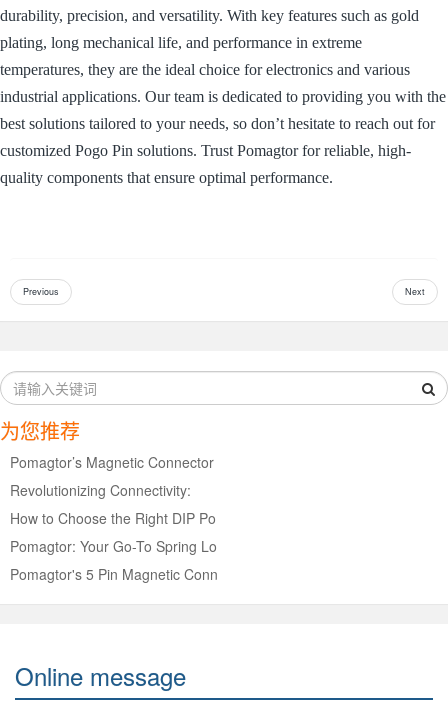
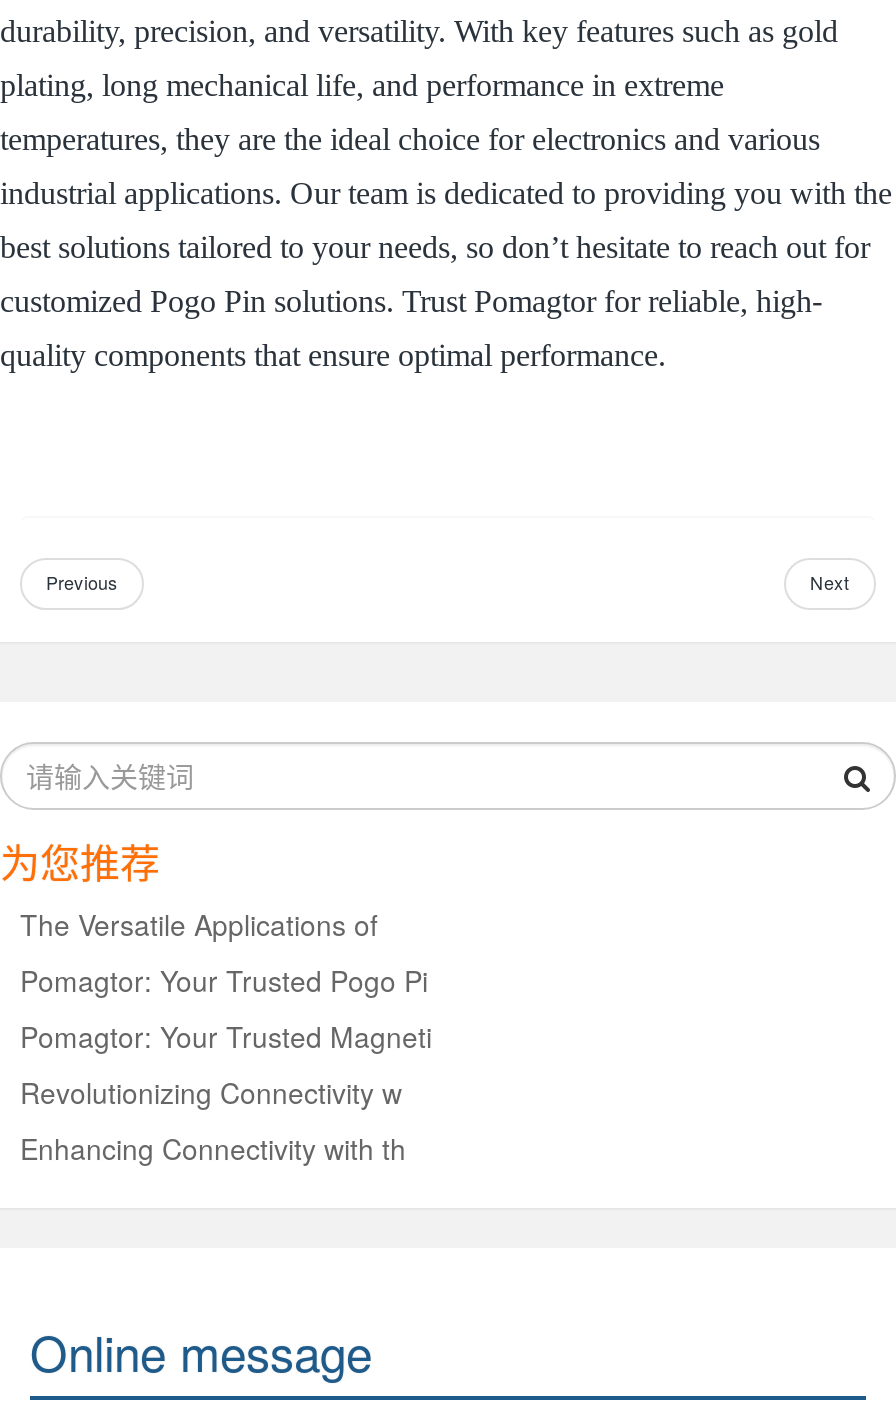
[10,452,218,584] Pomagtor’s Magnetic Connector | Revolutionizing Connectivity: | How to Choose the Right DIP Po | Pomagtor: Your Go-To Spring Lo | Pomagtor's 5 Pin Magnetic Conn -> [20,904,432,1168] The Versatile Applications of | Pomagtor: Your Trusted Pogo Pi | Pomagtor: Your Trusted Magneti | Revolutionizing Connectivity w | Enhancing Connectivity with th

